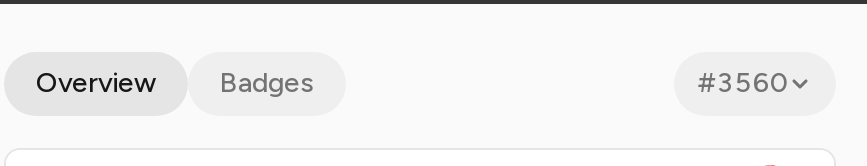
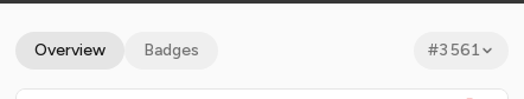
[698,66,788,100] #3560 -> [428,40,480,60] #3561

